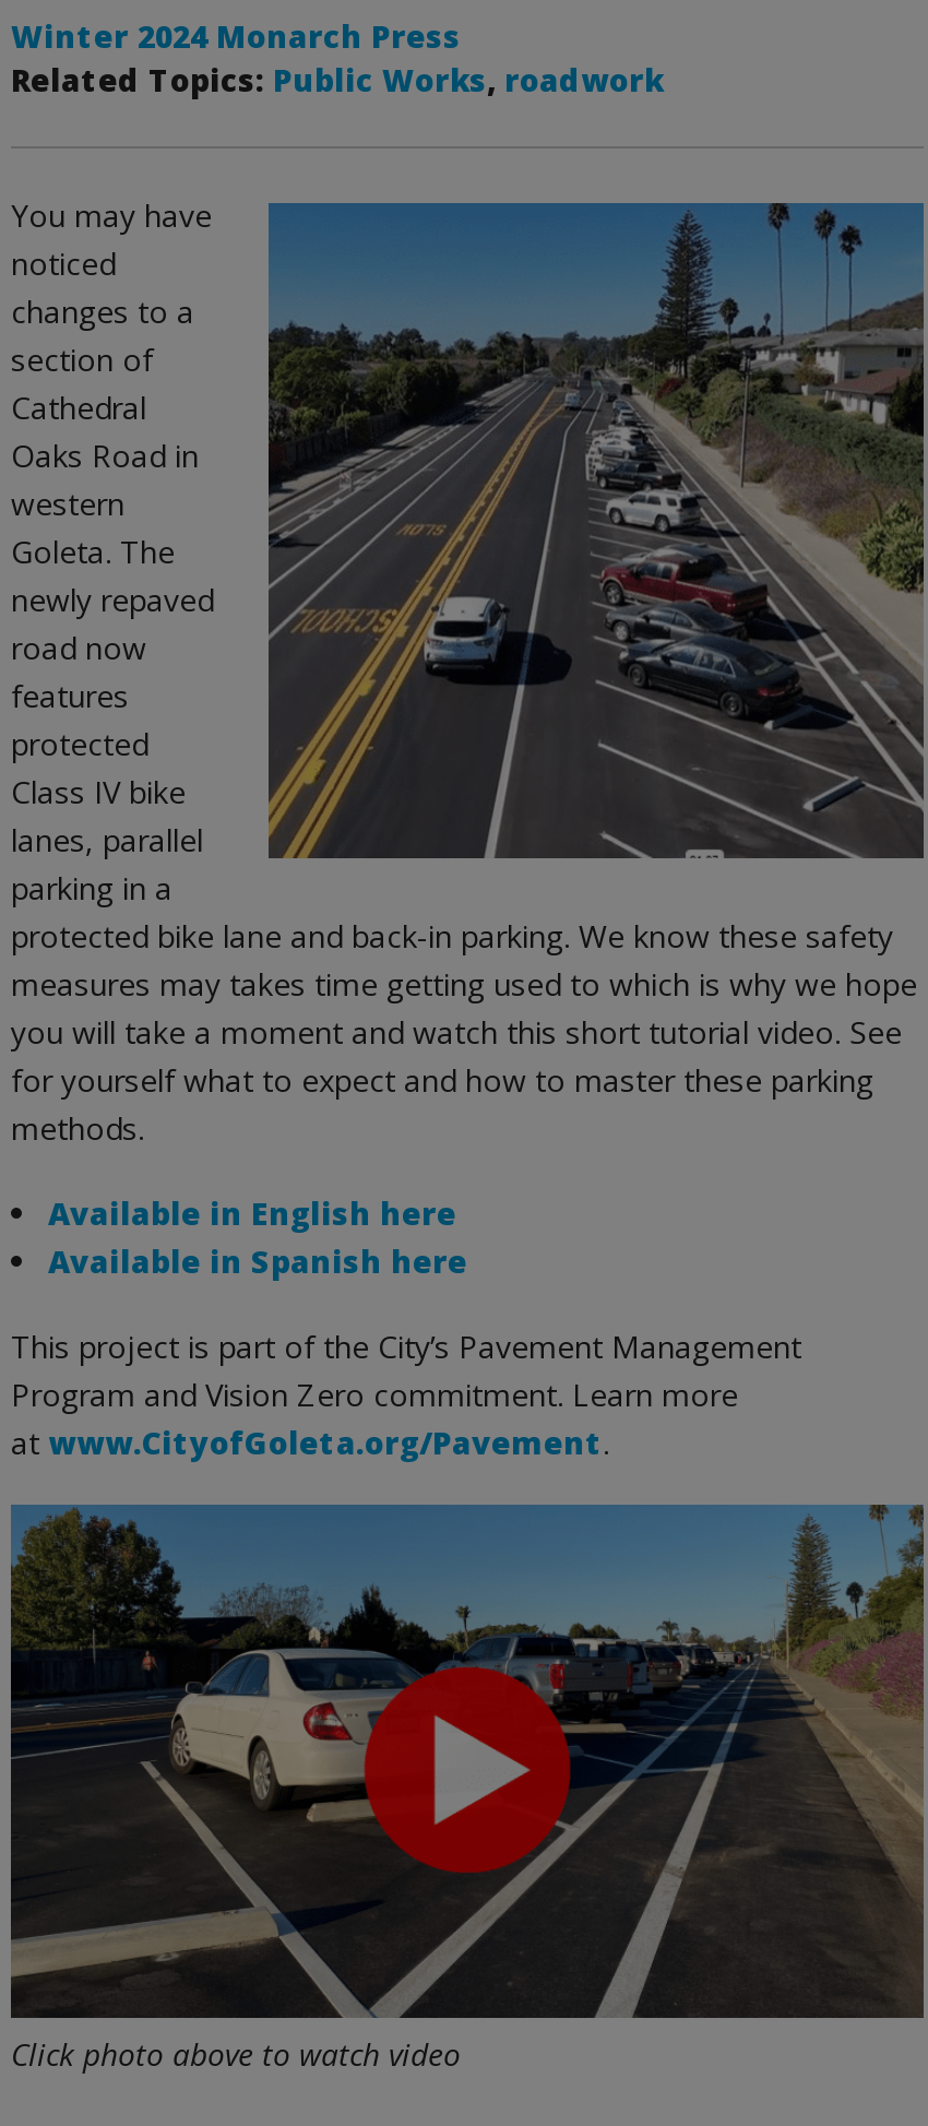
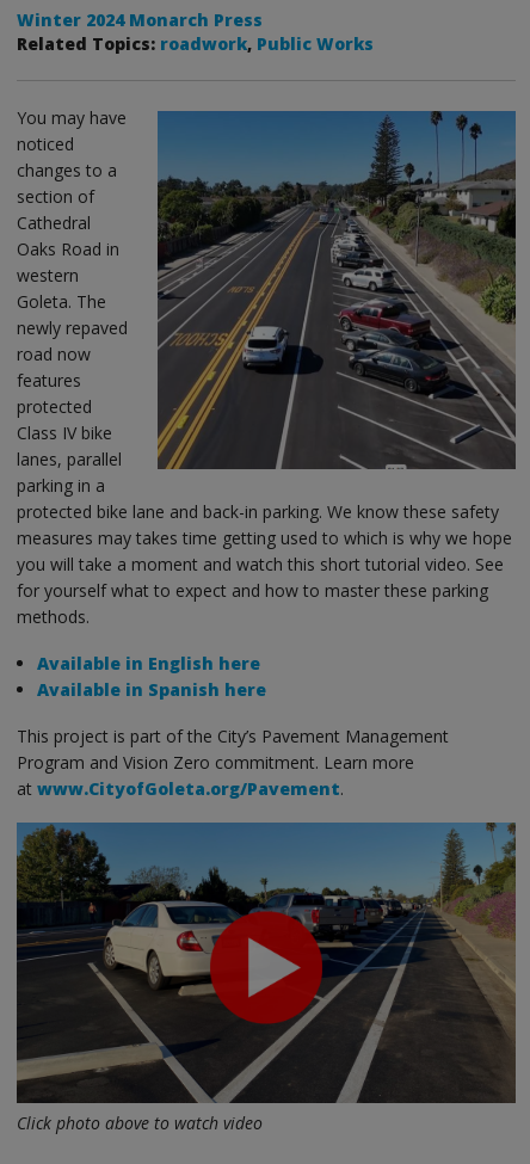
[11,59,664,100] Related Topics: Public Works, roadwork -> [17,32,374,55] Related Topics: roadwork, Public Works

